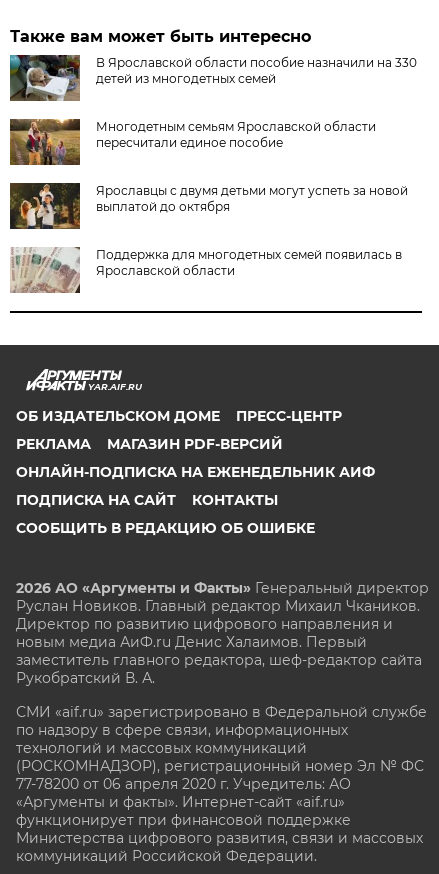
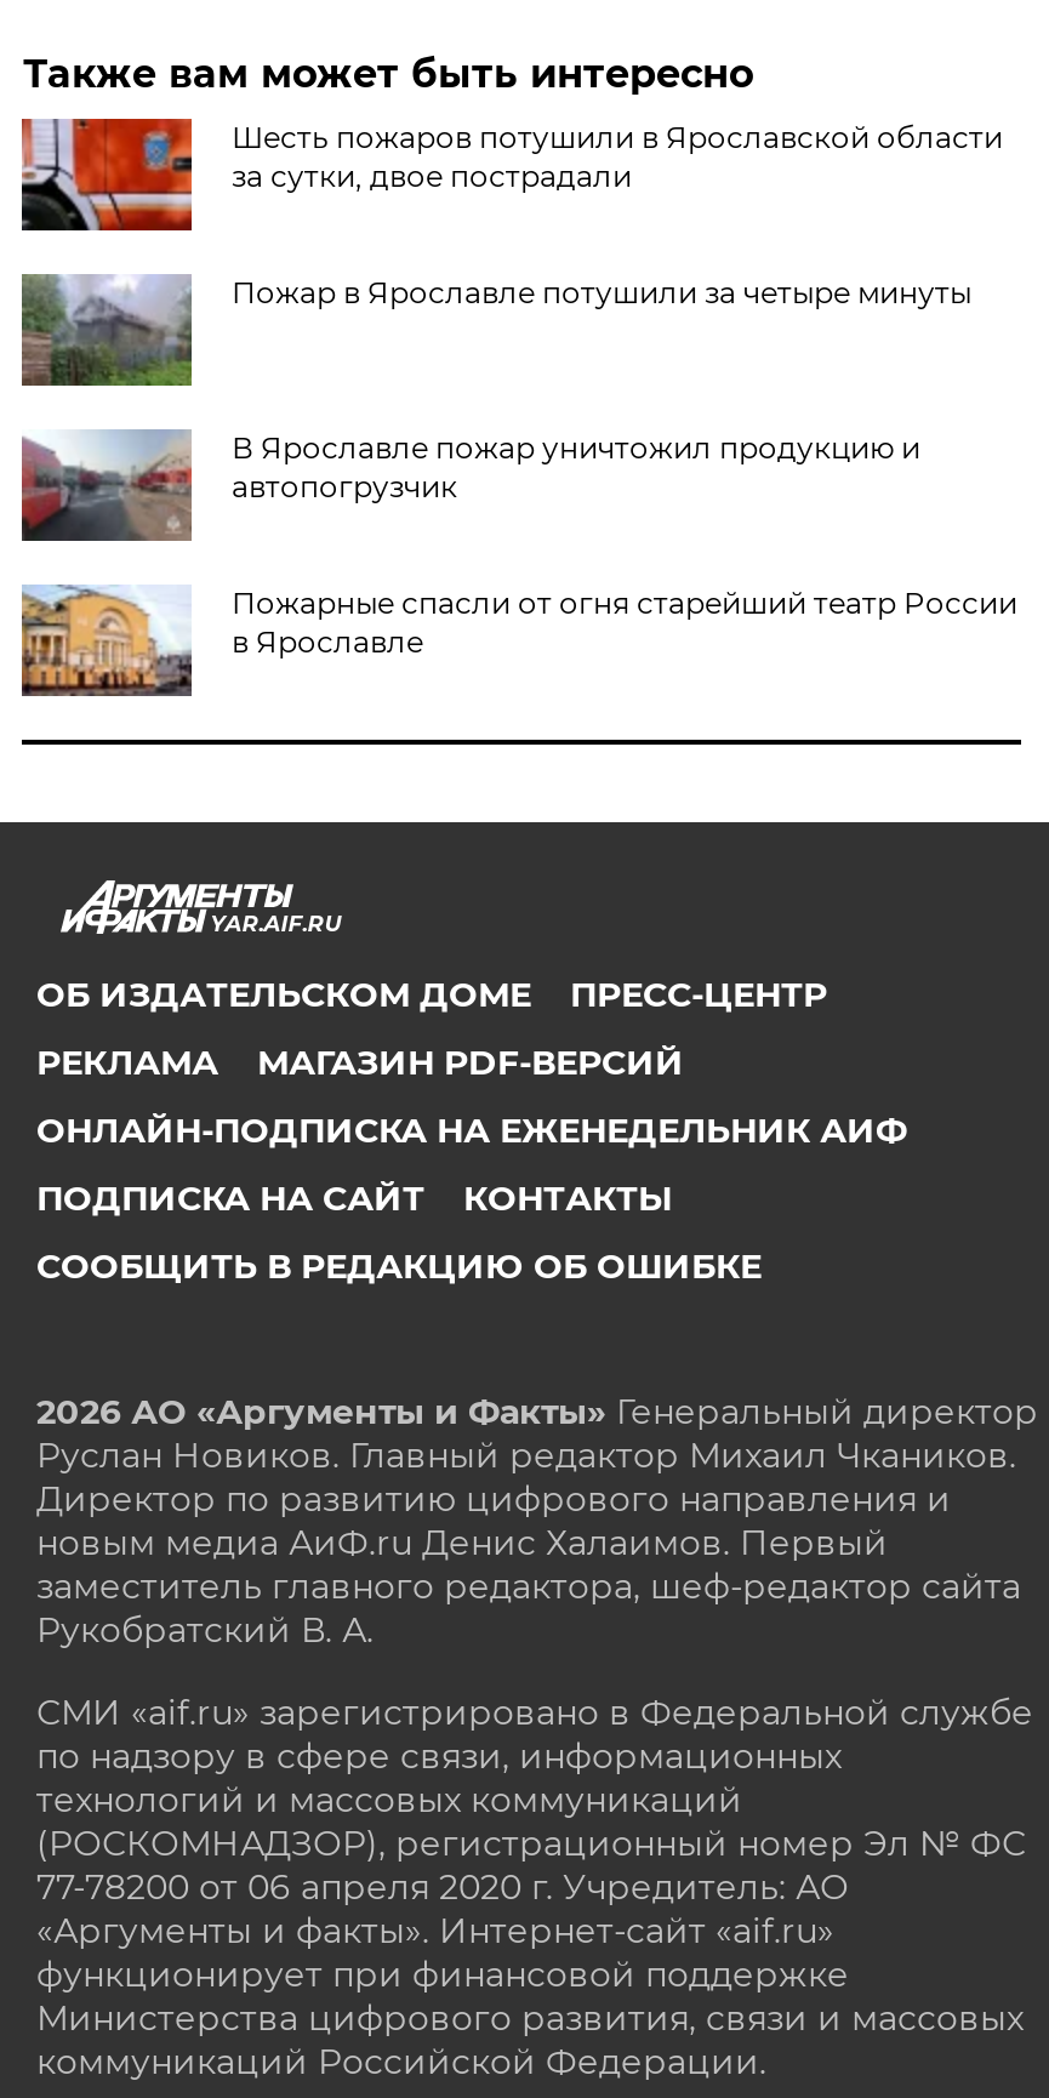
[9,54,417,102] [image] | В Ярославской области пособие назначили на 330 | детей из многодетных семей -> [19,116,1003,233] [image] | Шесть пожаров потушили в Ярославской области | за сутки, двое пострадали
[9,118,376,166] [image] | Многодетным семьям Ярославской области | пересчитали единое пособие -> [19,274,971,388] [image] | Пожар в Ярославле потушили за четыре минуты
[9,182,408,230] [image] | Ярославцы с двумя детьми могут успеть за новой | выплатой до октября -> [19,429,920,541] [image] | В Ярославле пожар уничтожил продукцию и | автопогрузчик
[11,246,402,294] [image] | Поддержка для многодетных семей появилась в | Ярославской области -> [22,585,1017,699] [image] | Пожарные спасли от огня старейший театр России | в Ярославле

